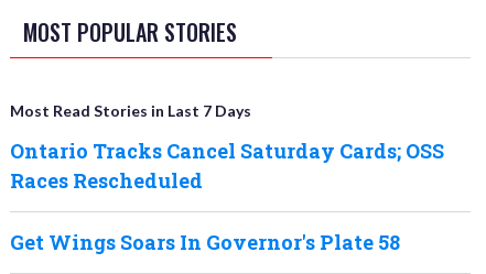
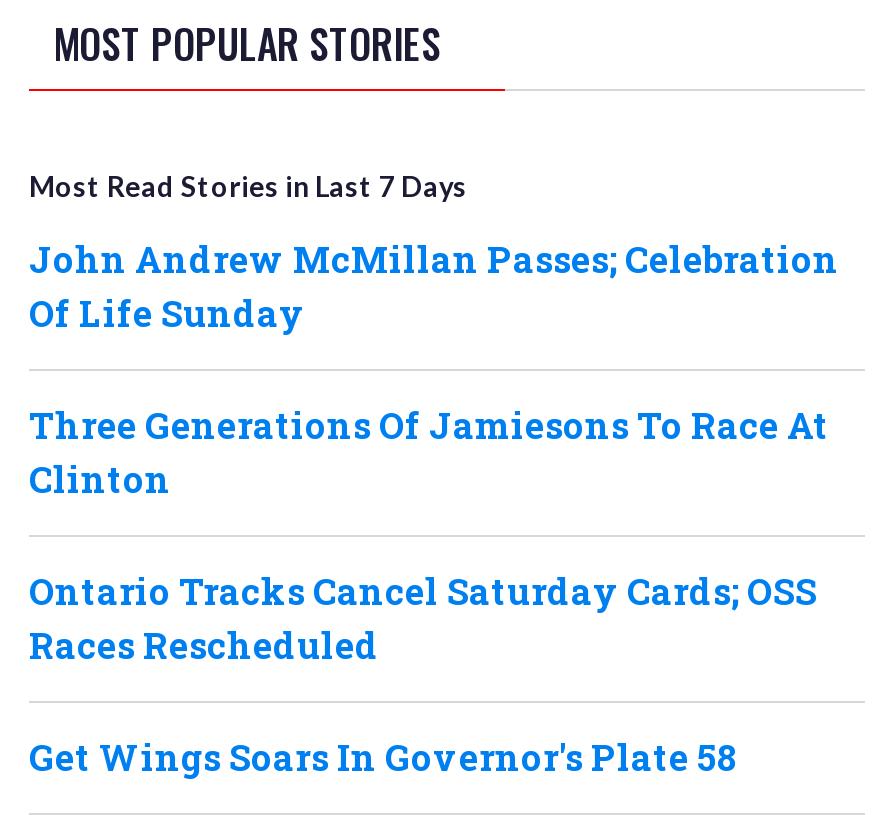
none -> [29,235,839,503] John Andrew McMillan Passes; Celebration | Of Life Sunday | Three Generations Of Jamiesons To Race At | Clinton

